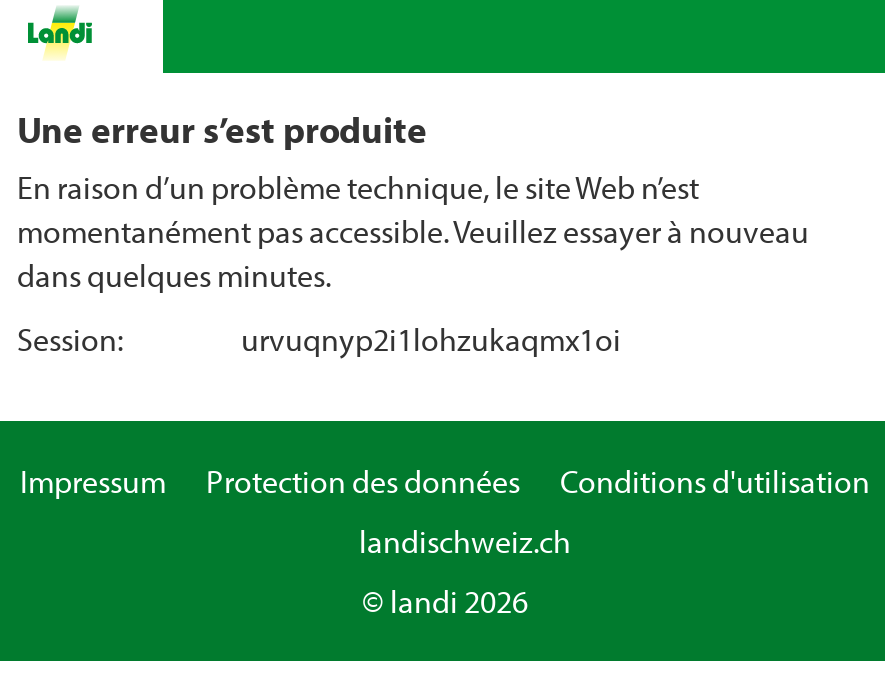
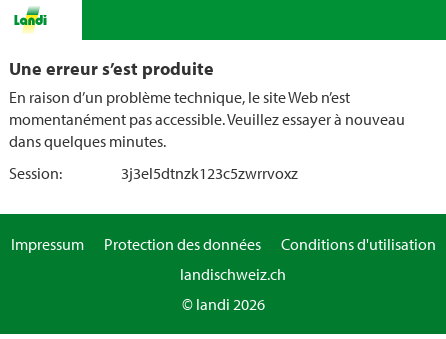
[241,319,621,359] urvuqnyp2i1lohzukaqmx1oi -> [121,163,298,183] 3j3el5dtnzk123c5zwrrvoxz

